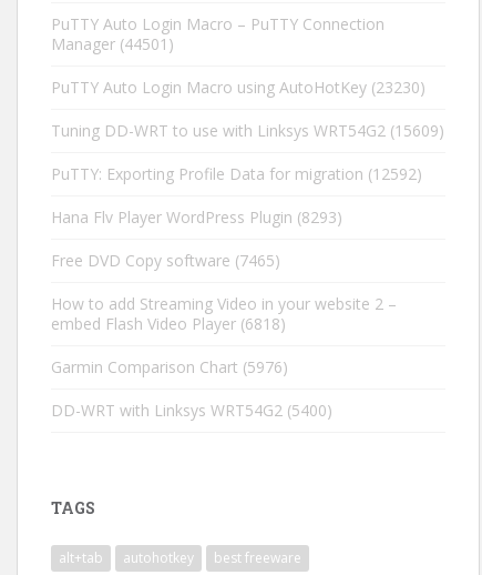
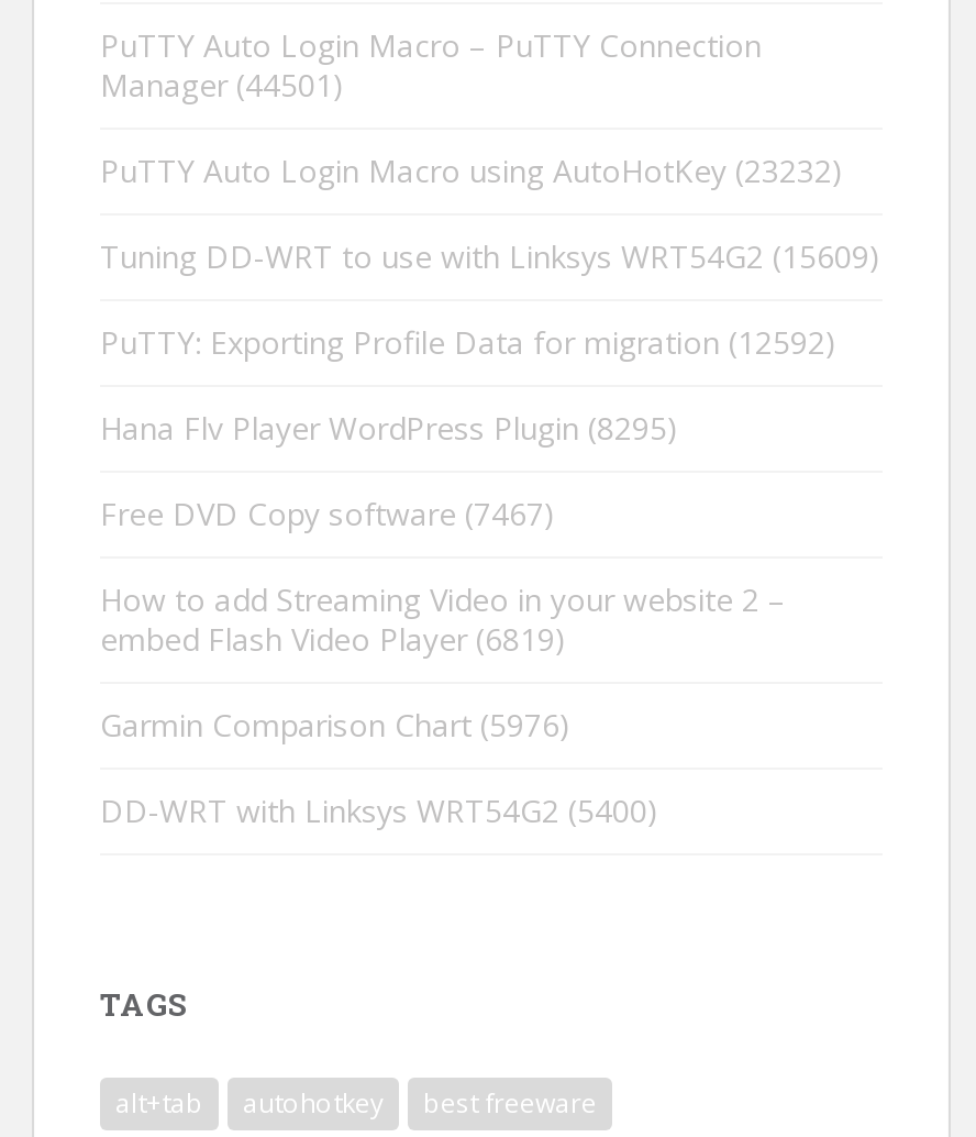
[51,77,425,98] PuTTY Auto Login Macro using AutoHotKey (23230) -> [100,150,843,191] PuTTY Auto Login Macro using AutoHotKey (23232)
[51,206,342,228] Hana Flv Player WordPress Plugin (8293) -> [100,407,678,449] Hana Flv Player WordPress Plugin (8295)
[51,250,280,271] Free DVD Copy software (7465) -> [100,493,555,534] Free DVD Copy software (7467)
[51,313,286,334] embed Flash Video Player (6818) -> [100,618,566,660] embed Flash Video Player (6819)

